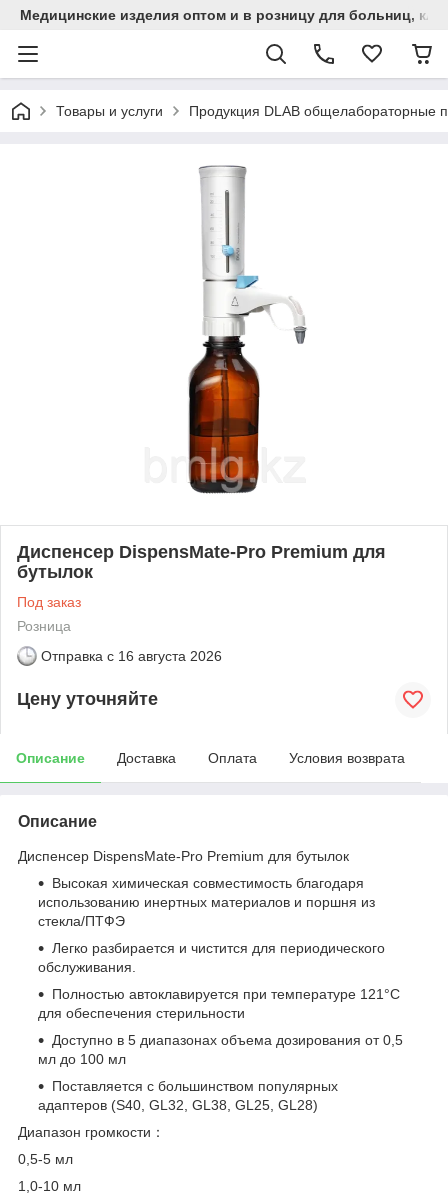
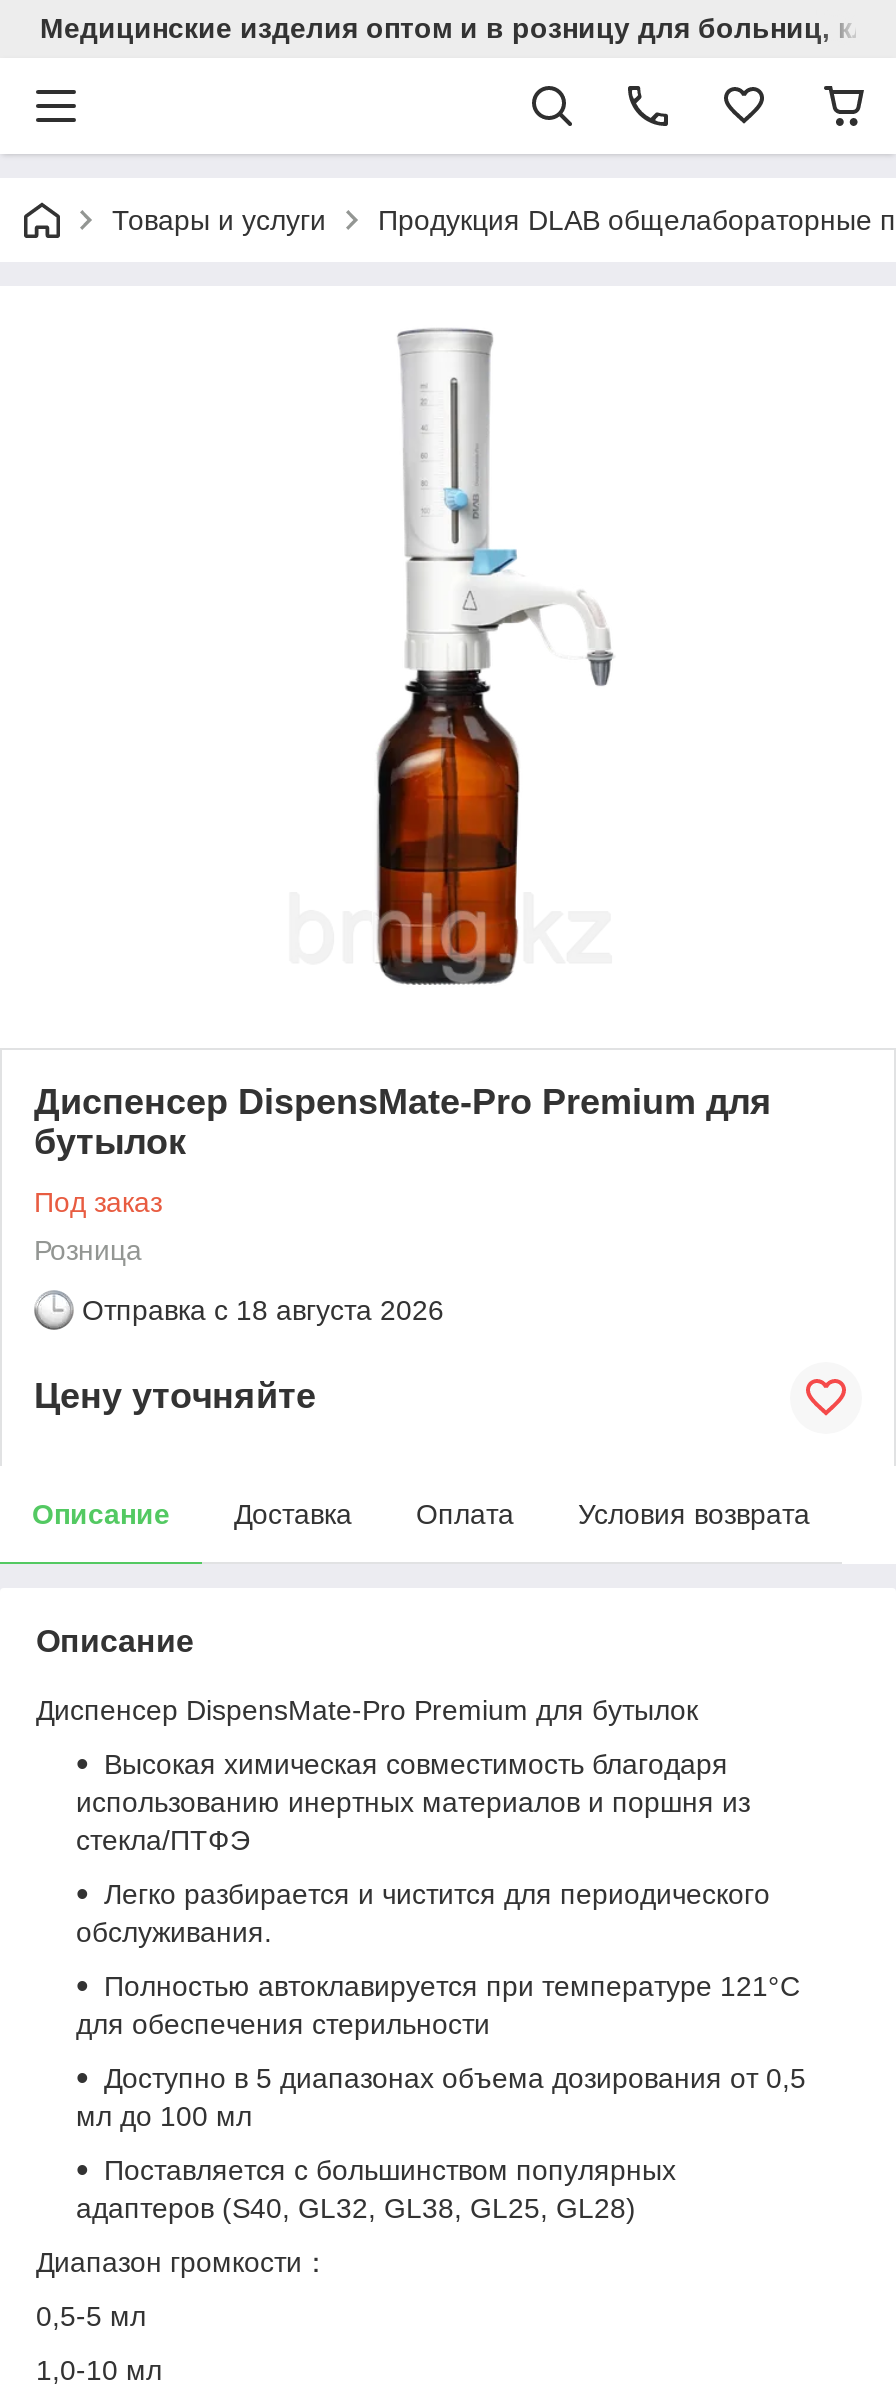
[41,648,222,664] Отправка с 16 августа 2026 -> [82,1294,444,1326] Отправка с 18 августа 2026

